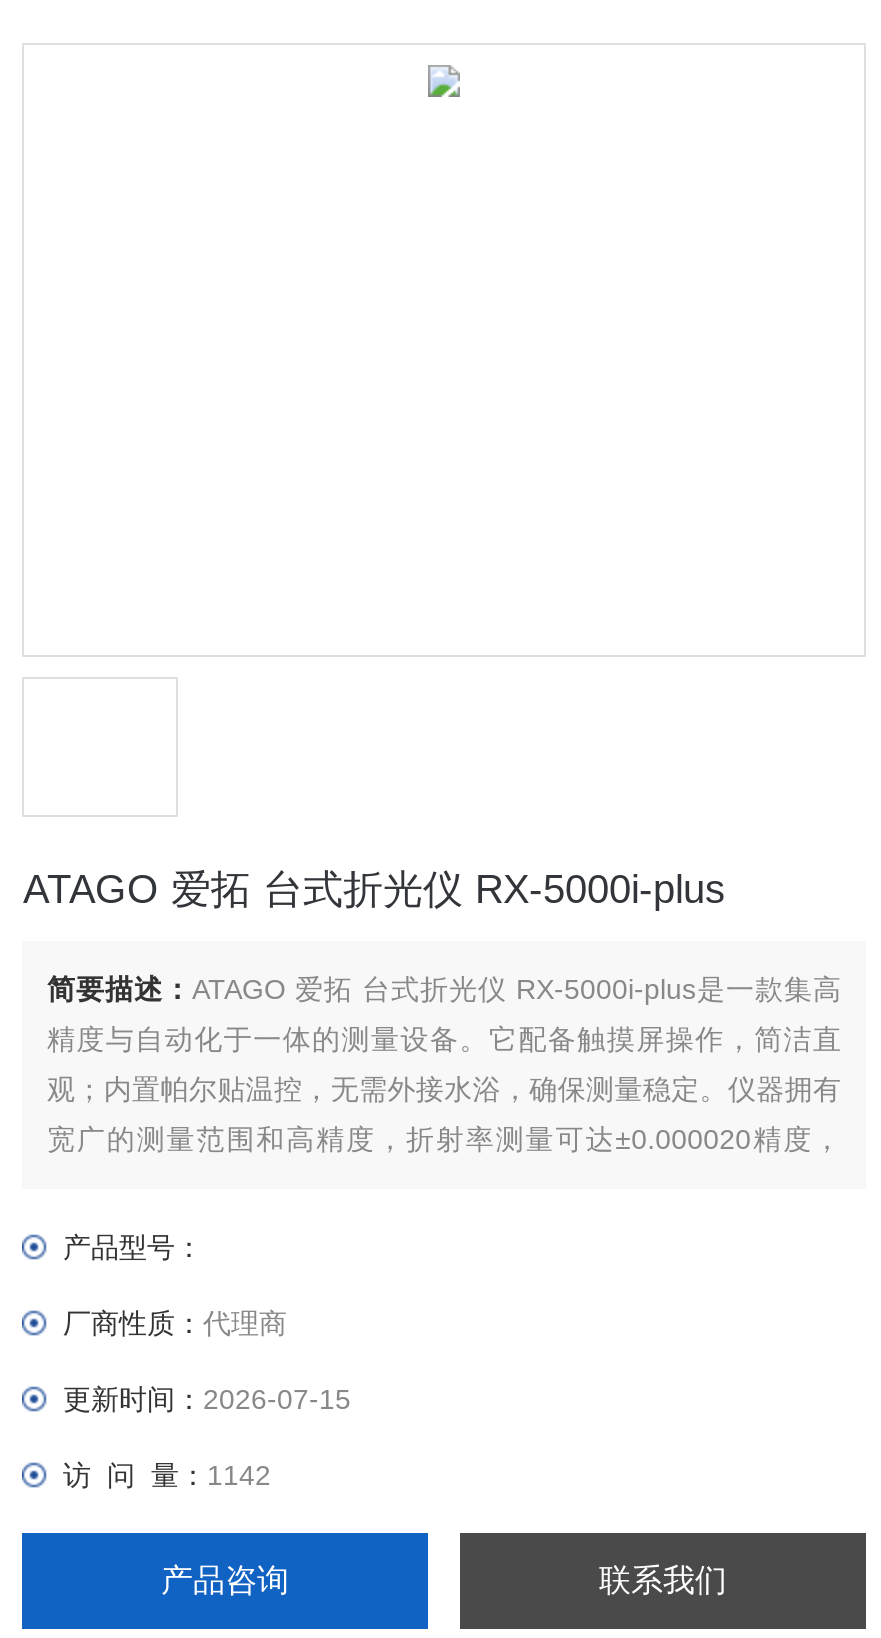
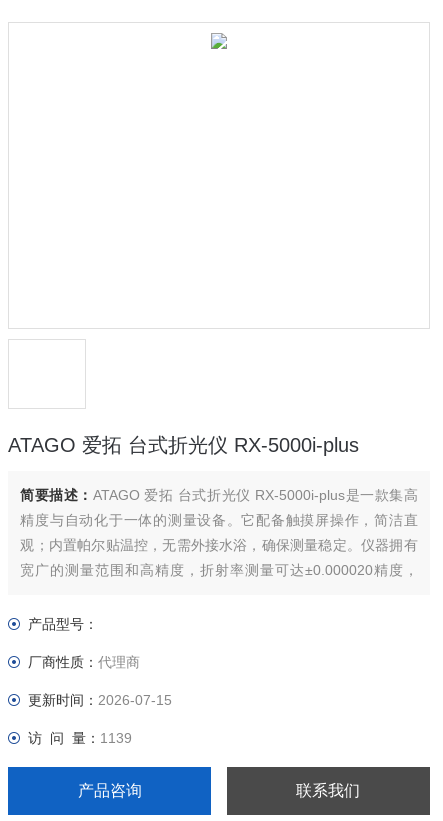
[63,1459,271,1491] 访 问 量：1142 -> [28,730,132,746] 访 问 量：1139

